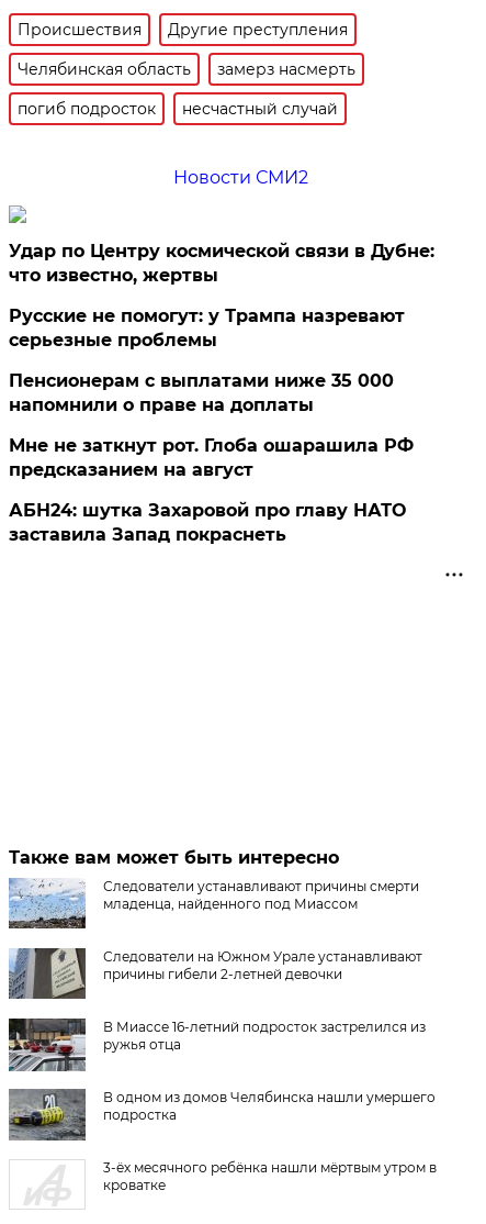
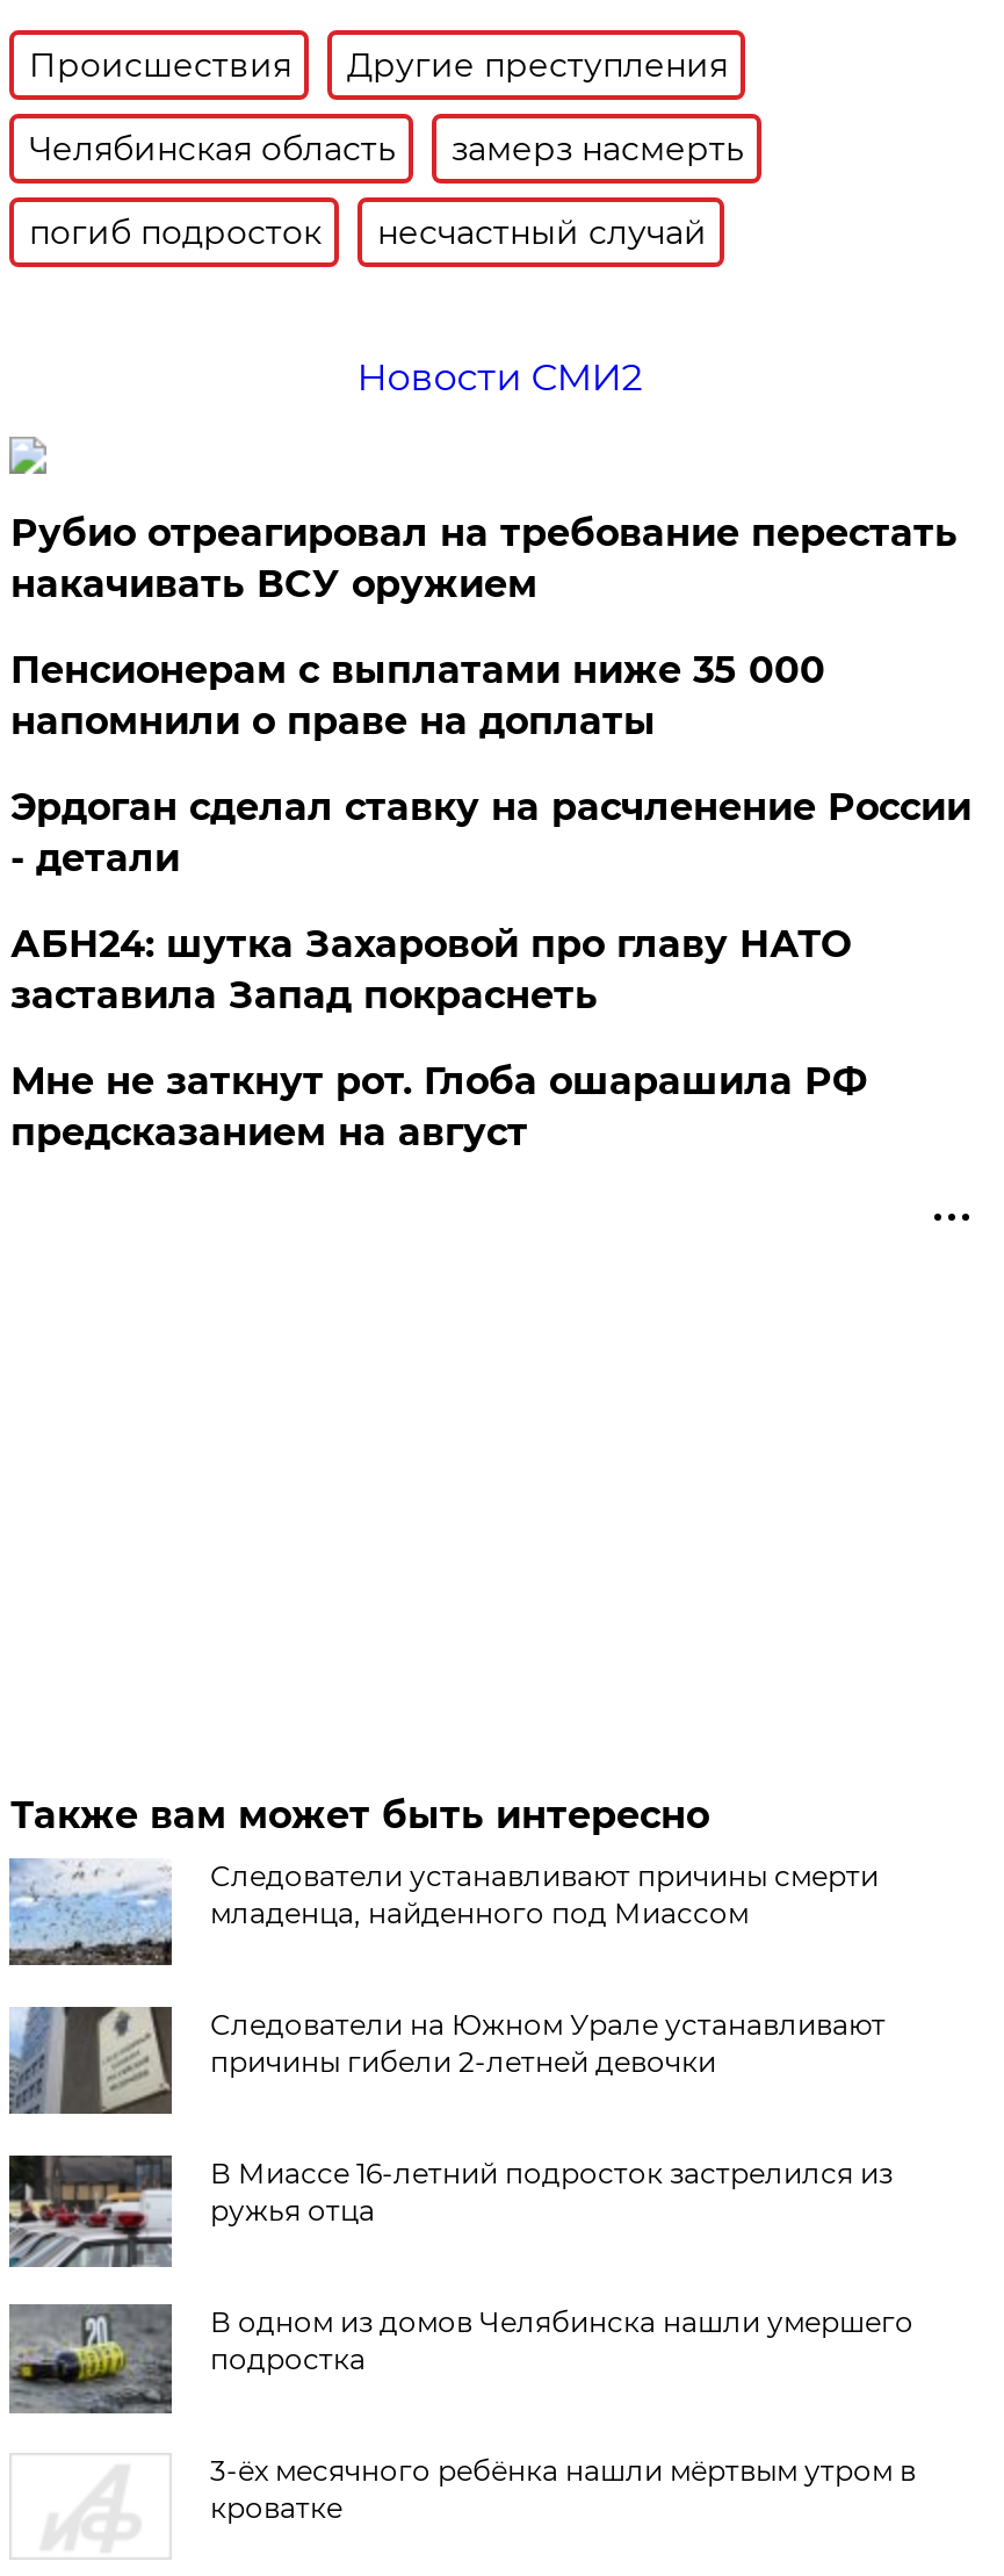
[9,241,435,350] Удар по Центру космической связи в Дубне: | что известно, жертвы | Русские не помогут: у Трампа назревают | серьезные проблемы -> [10,511,957,606] Рубио отреагировал на требование перестать | накачивать ВСУ оружием
moved [9,370,394,415] -> [10,648,825,743]: Пенсионерам с выплатами ниже 35 000 | напомнили о праве на доплаты
none -> [10,785,971,880] Эрдоган сделал ставку на расчленение России | - детали
moved [9,435,414,480] -> [10,1059,867,1154]: Мне не заткнут рот. Глоба ошарашила РФ | предсказанием на август
moved [9,500,406,545] -> [10,922,851,1017]: АБН24: шутка Захаровой про главу НАТО | заставила Запад покраснеть

